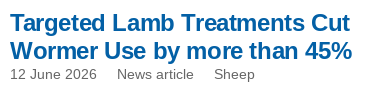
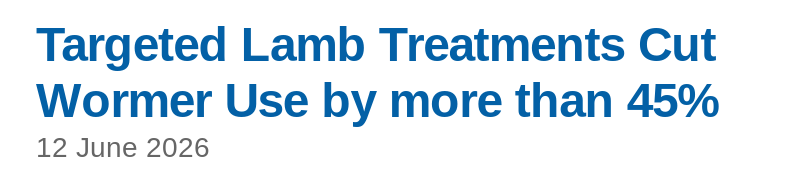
[117,66,255,82] News article | Sheep -> none

